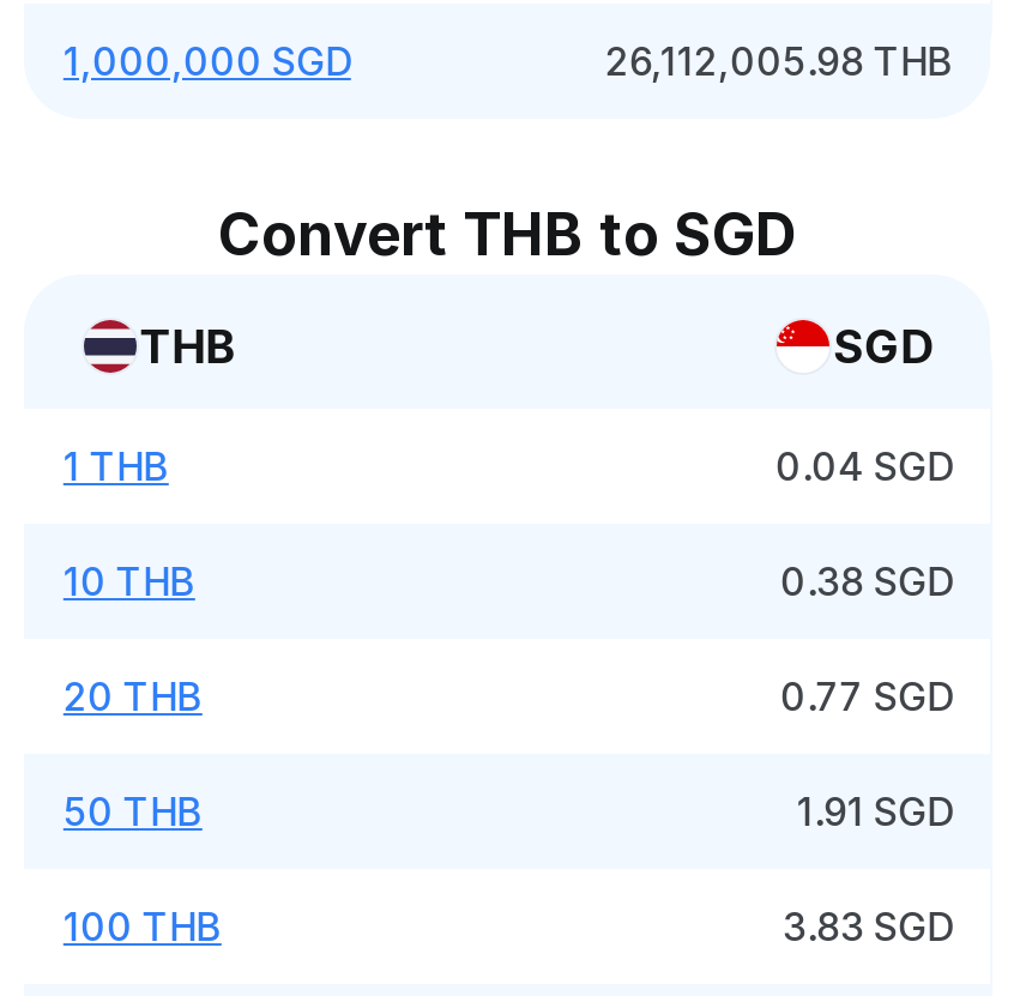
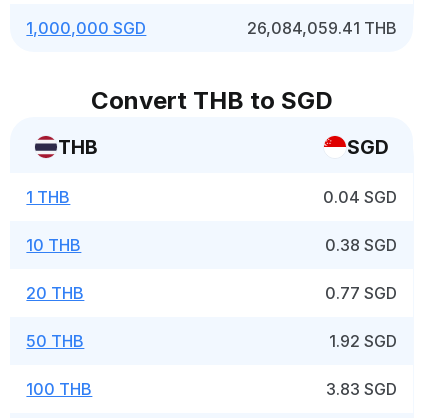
[605,37,953,85] 26,112,005.98 THB -> [247,18,397,38] 26,084,059.41 THB
[797,787,953,835] 1.91 SGD -> [329,331,397,351] 1.92 SGD

